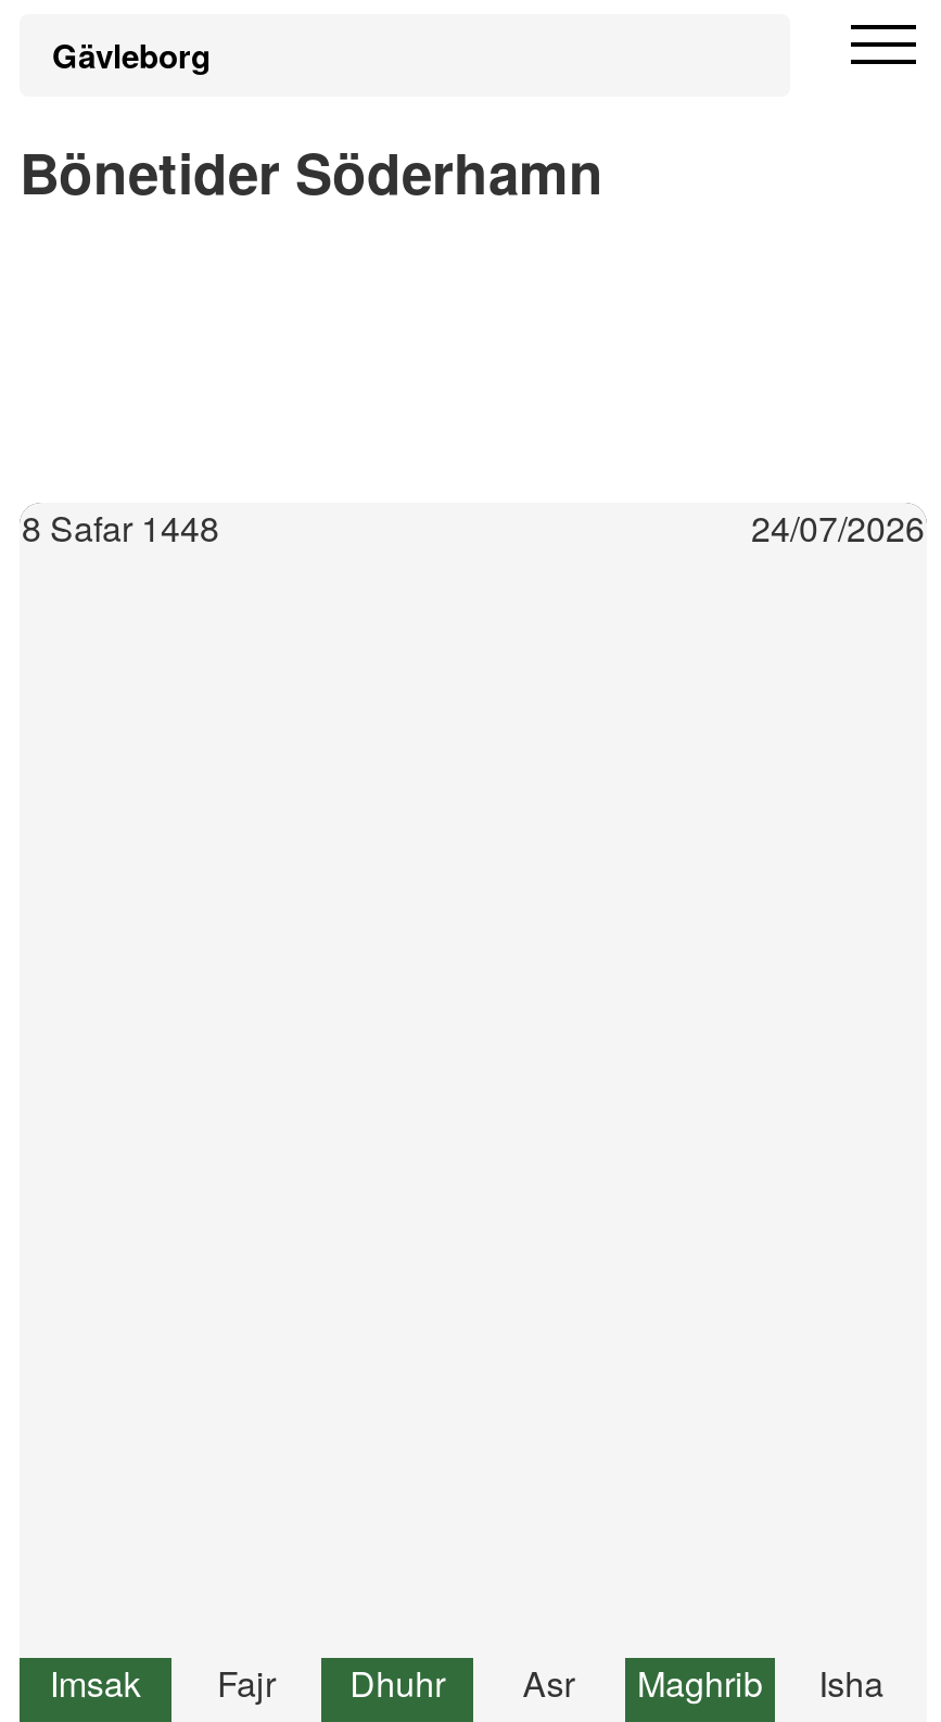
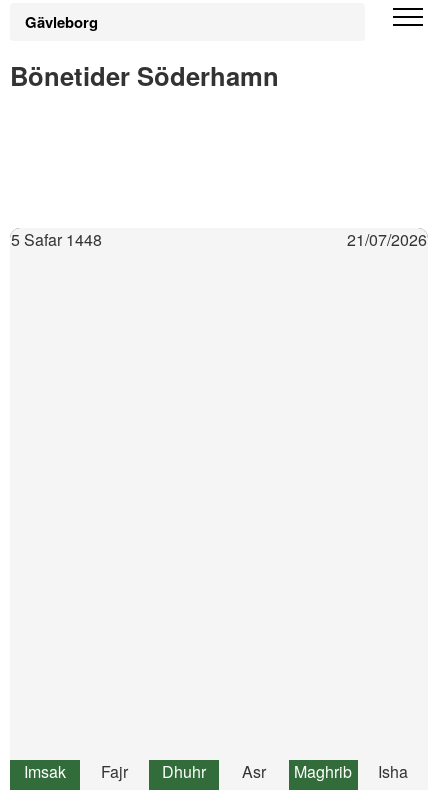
[22,503,219,553] 8 Safar 1448 -> [11,228,102,251] 5 Safar 1448
[751,503,925,553] 24/07/2026 -> [347,228,427,251] 21/07/2026

